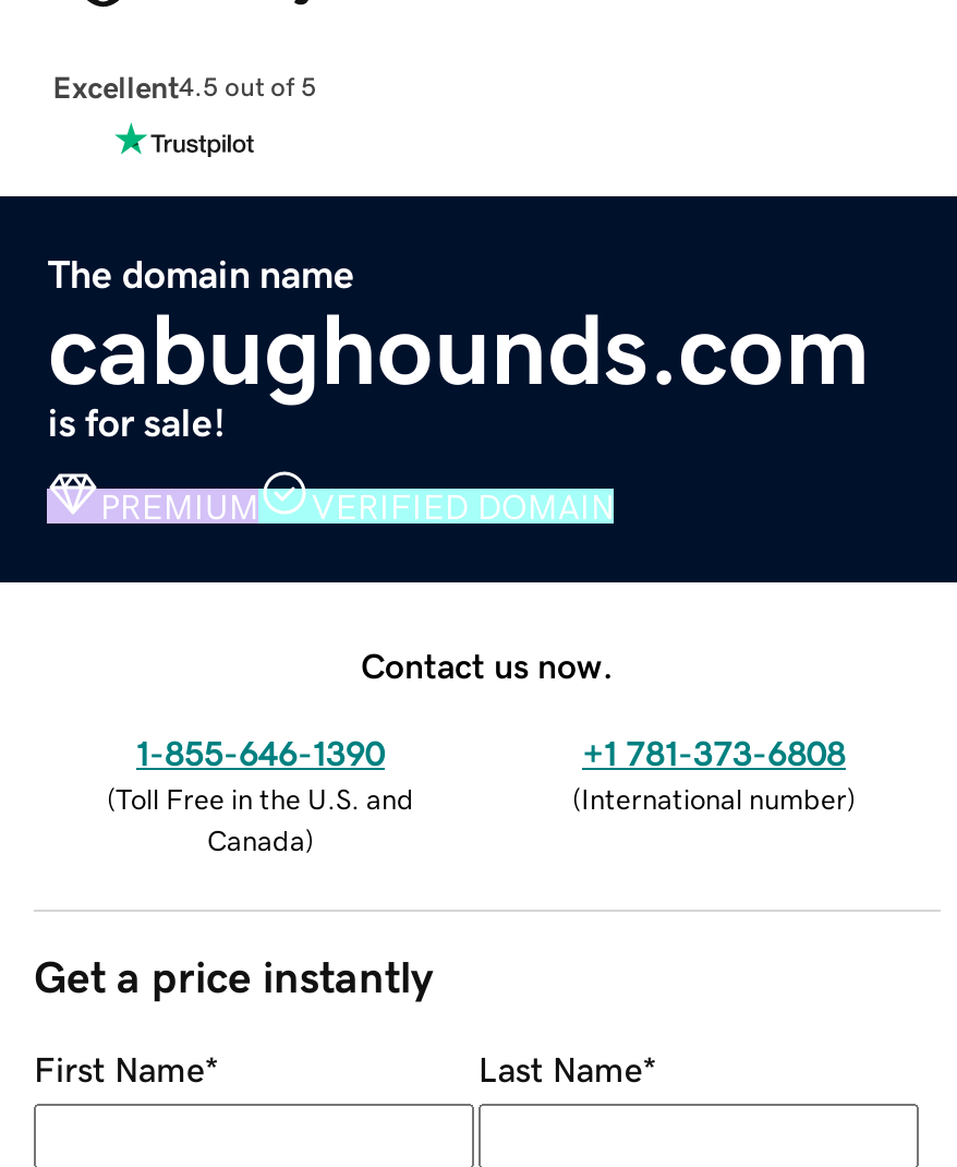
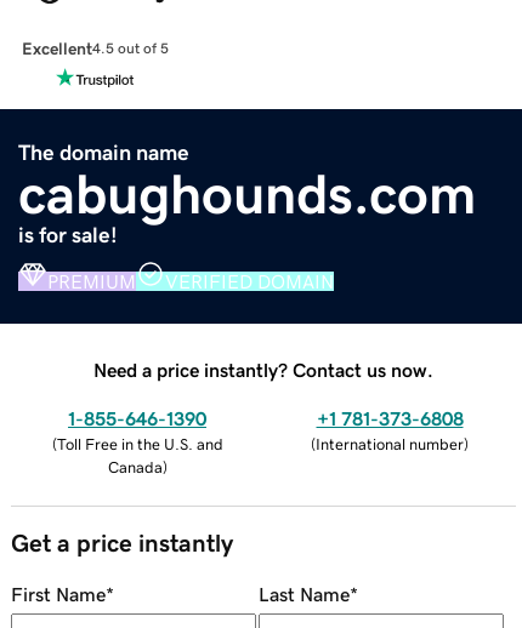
[361,647,614,682] Contact us now. -> [93,360,433,379] Need a price instantly? Contact us now.

